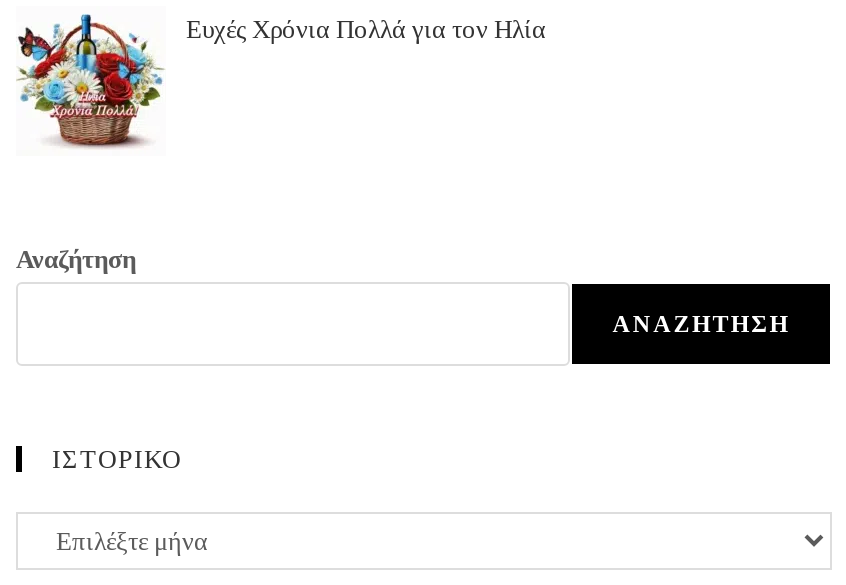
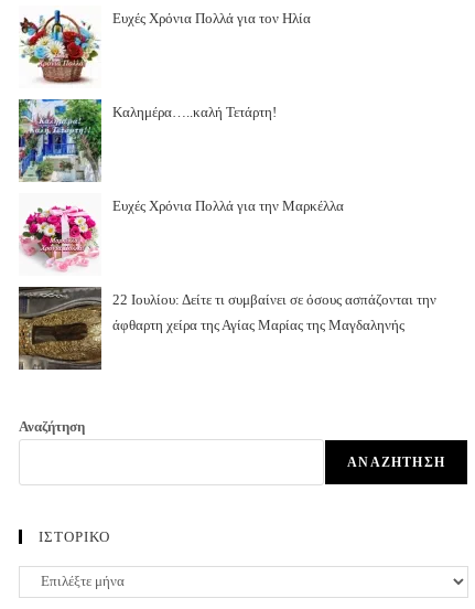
none -> [18,98,277,183] [image] | Καλημέρα…..καλή Τετάρτη!
none -> [18,286,436,371] [image] | 22 Ιουλίου: Δείτε τι συμβαίνει σε όσους ασπάζονται την | άφθαρτη χείρα της Αγίας Μαρίας της Μαγδαληνής
none -> [19,197,344,273] [image] | Ευχές Χρόνια Πολλά για την Μαρκέλλα

